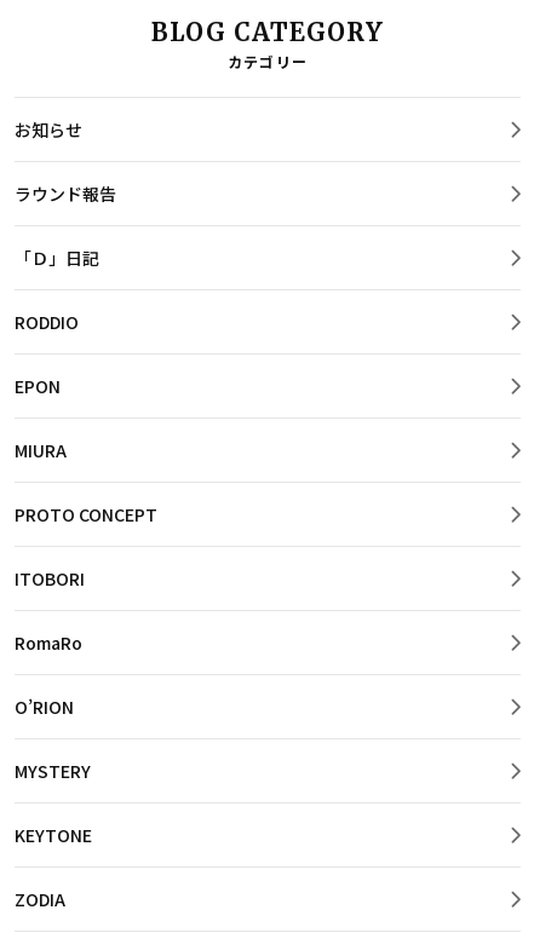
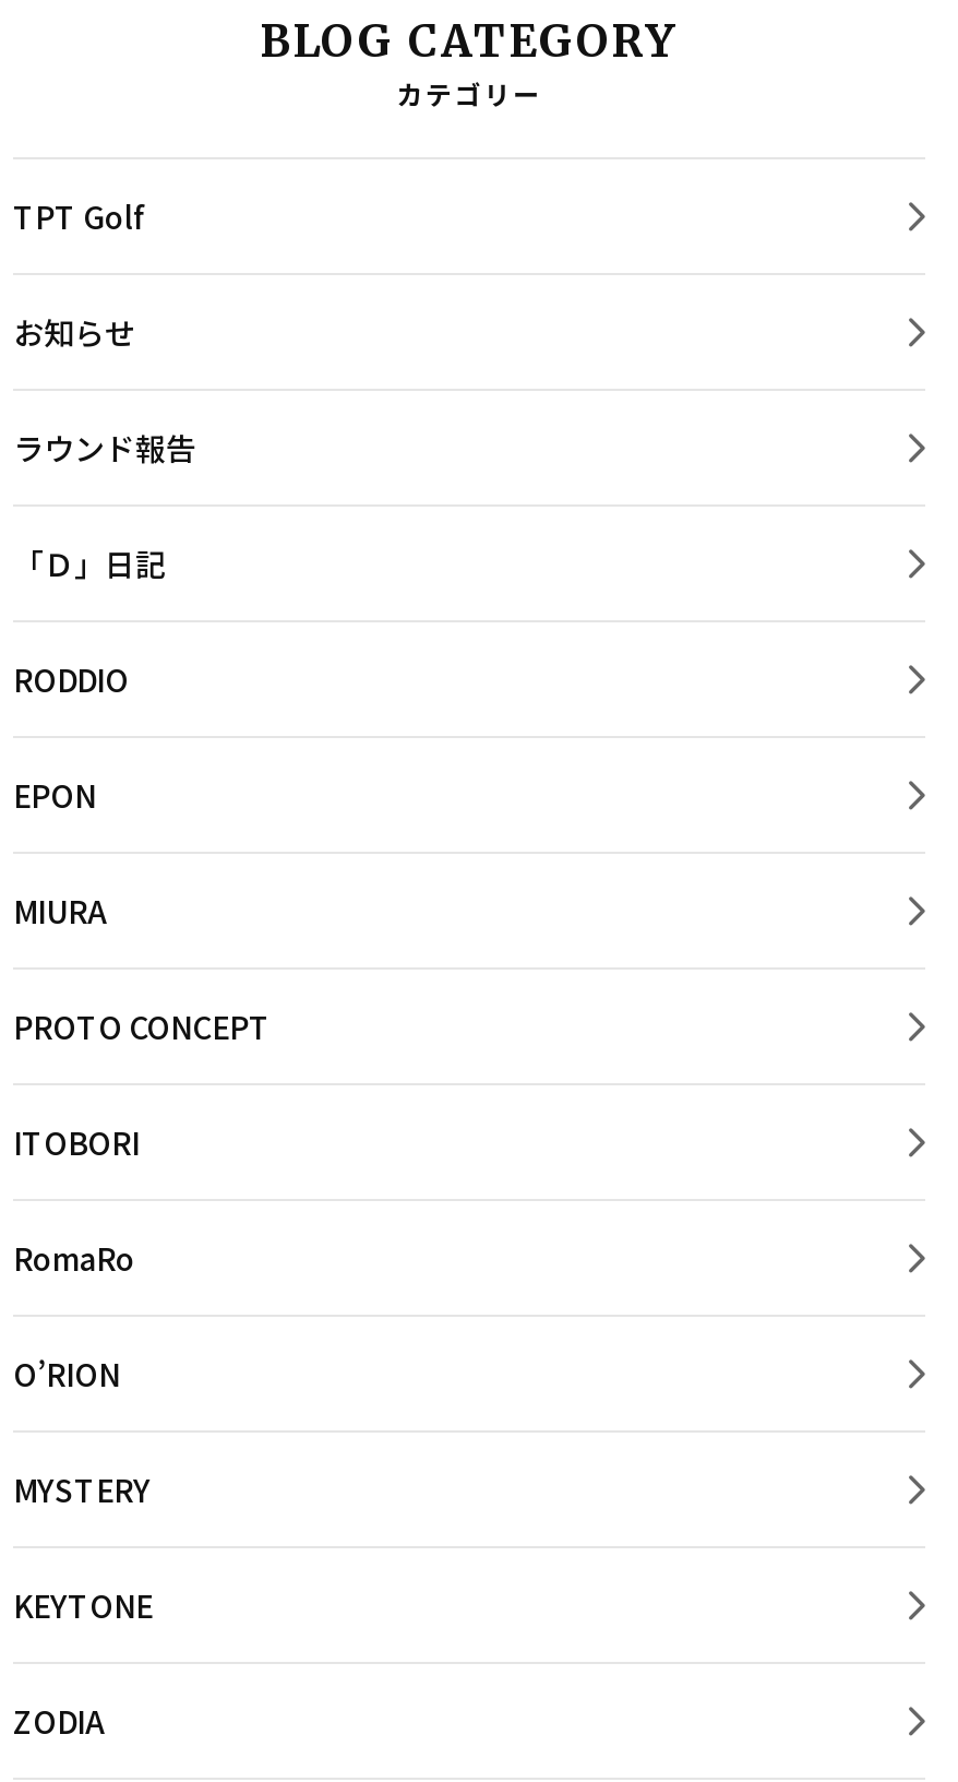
none -> [13,195,142,239] TPT Golf

